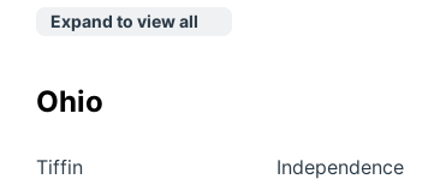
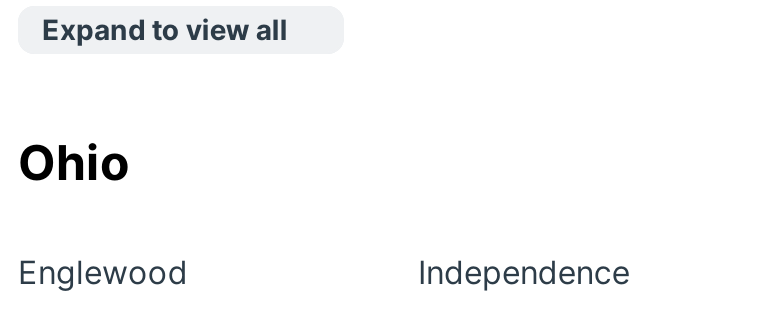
[36,155,83,179] Tiffin -> [18,251,188,291] Englewood

